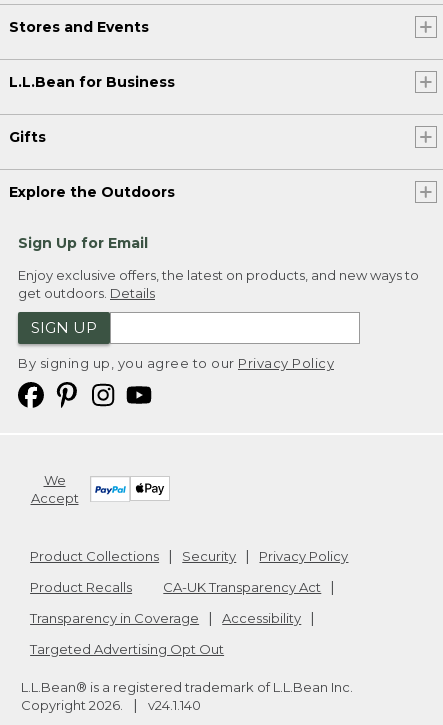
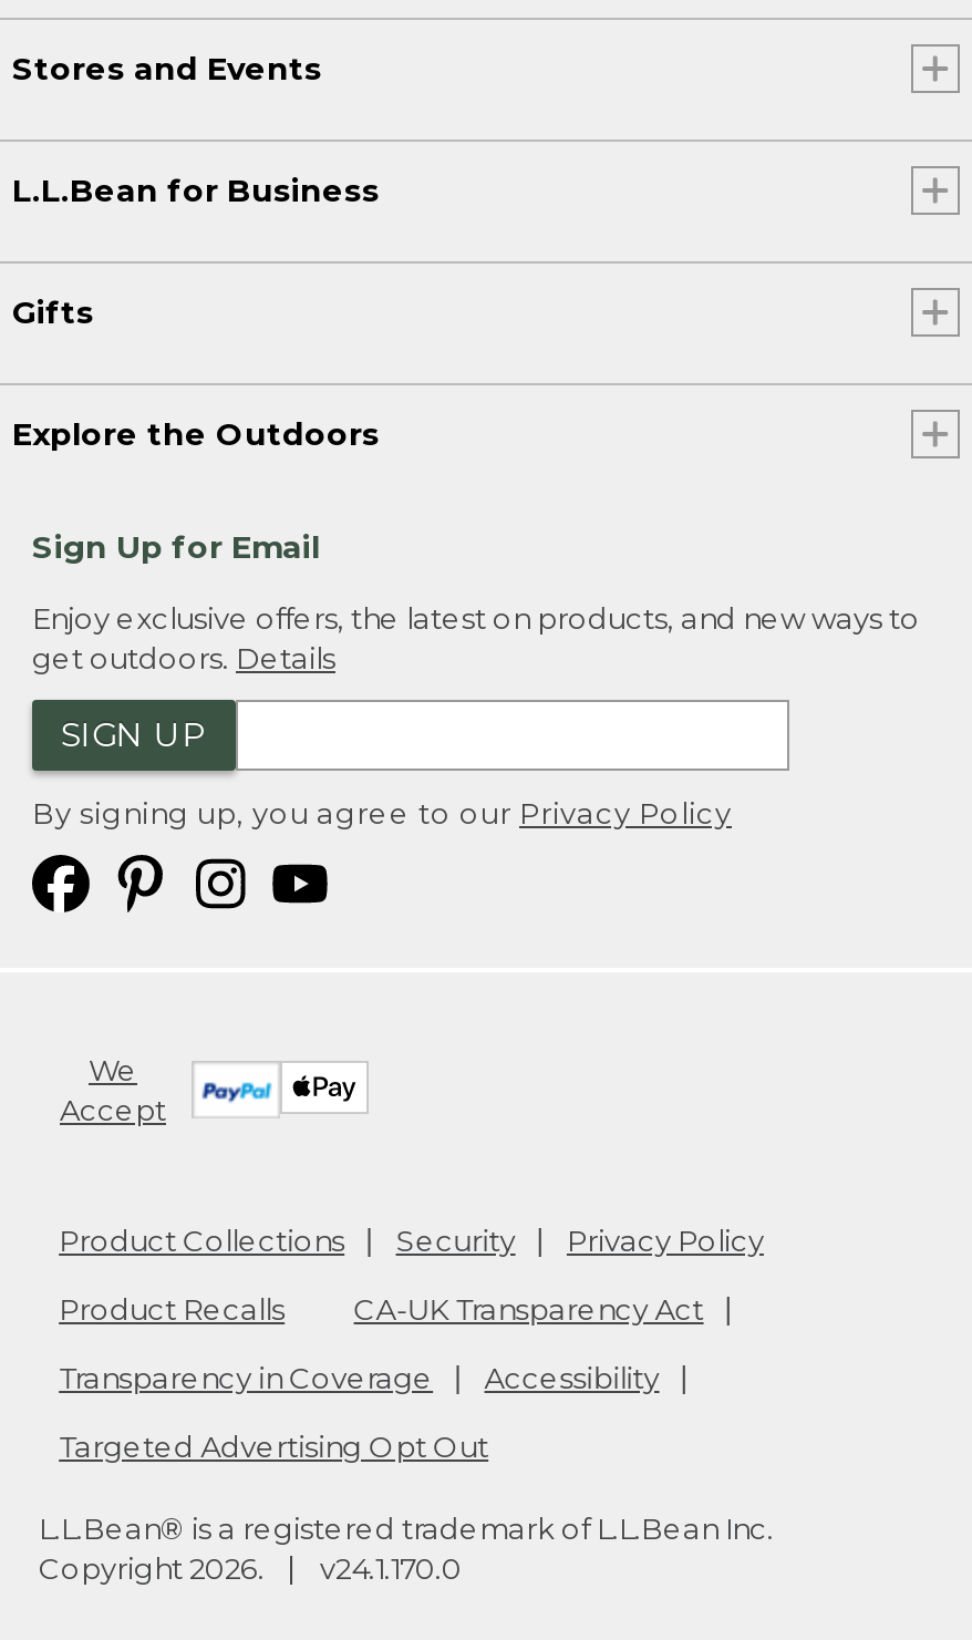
[21,696,201,712] Copyright 2026. v24.1.140 -> [39,1551,462,1587] Copyright 2026. v24.1.170.0

